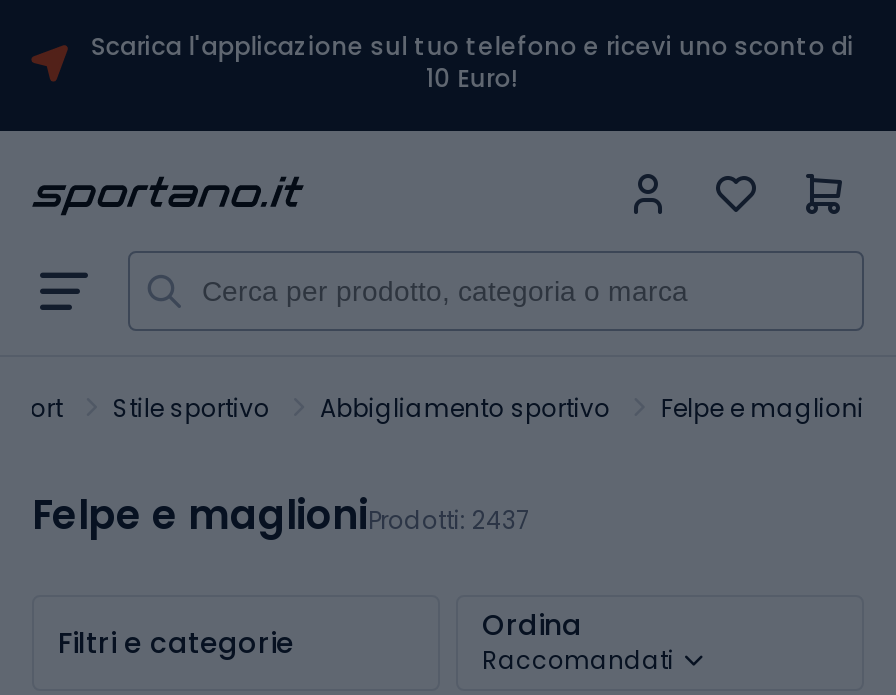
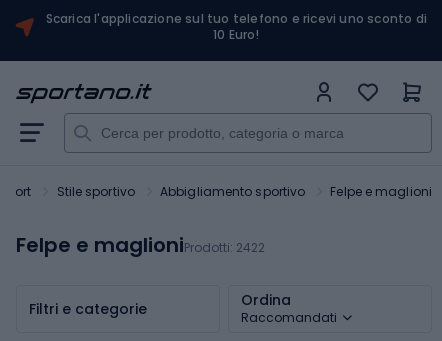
[32,488,530,544] Felpe e maglioniProdotti:2437 -> [16,231,265,259] Felpe e maglioniProdotti:2422

